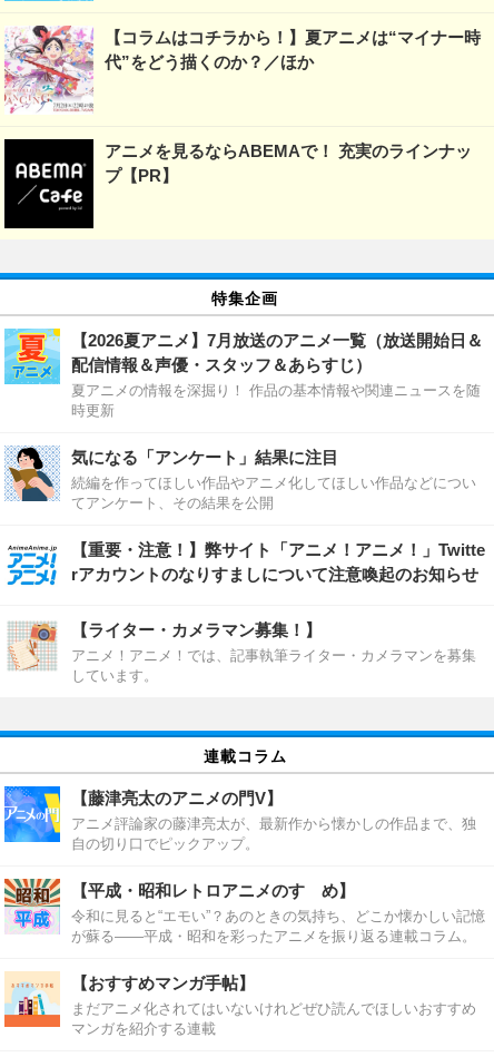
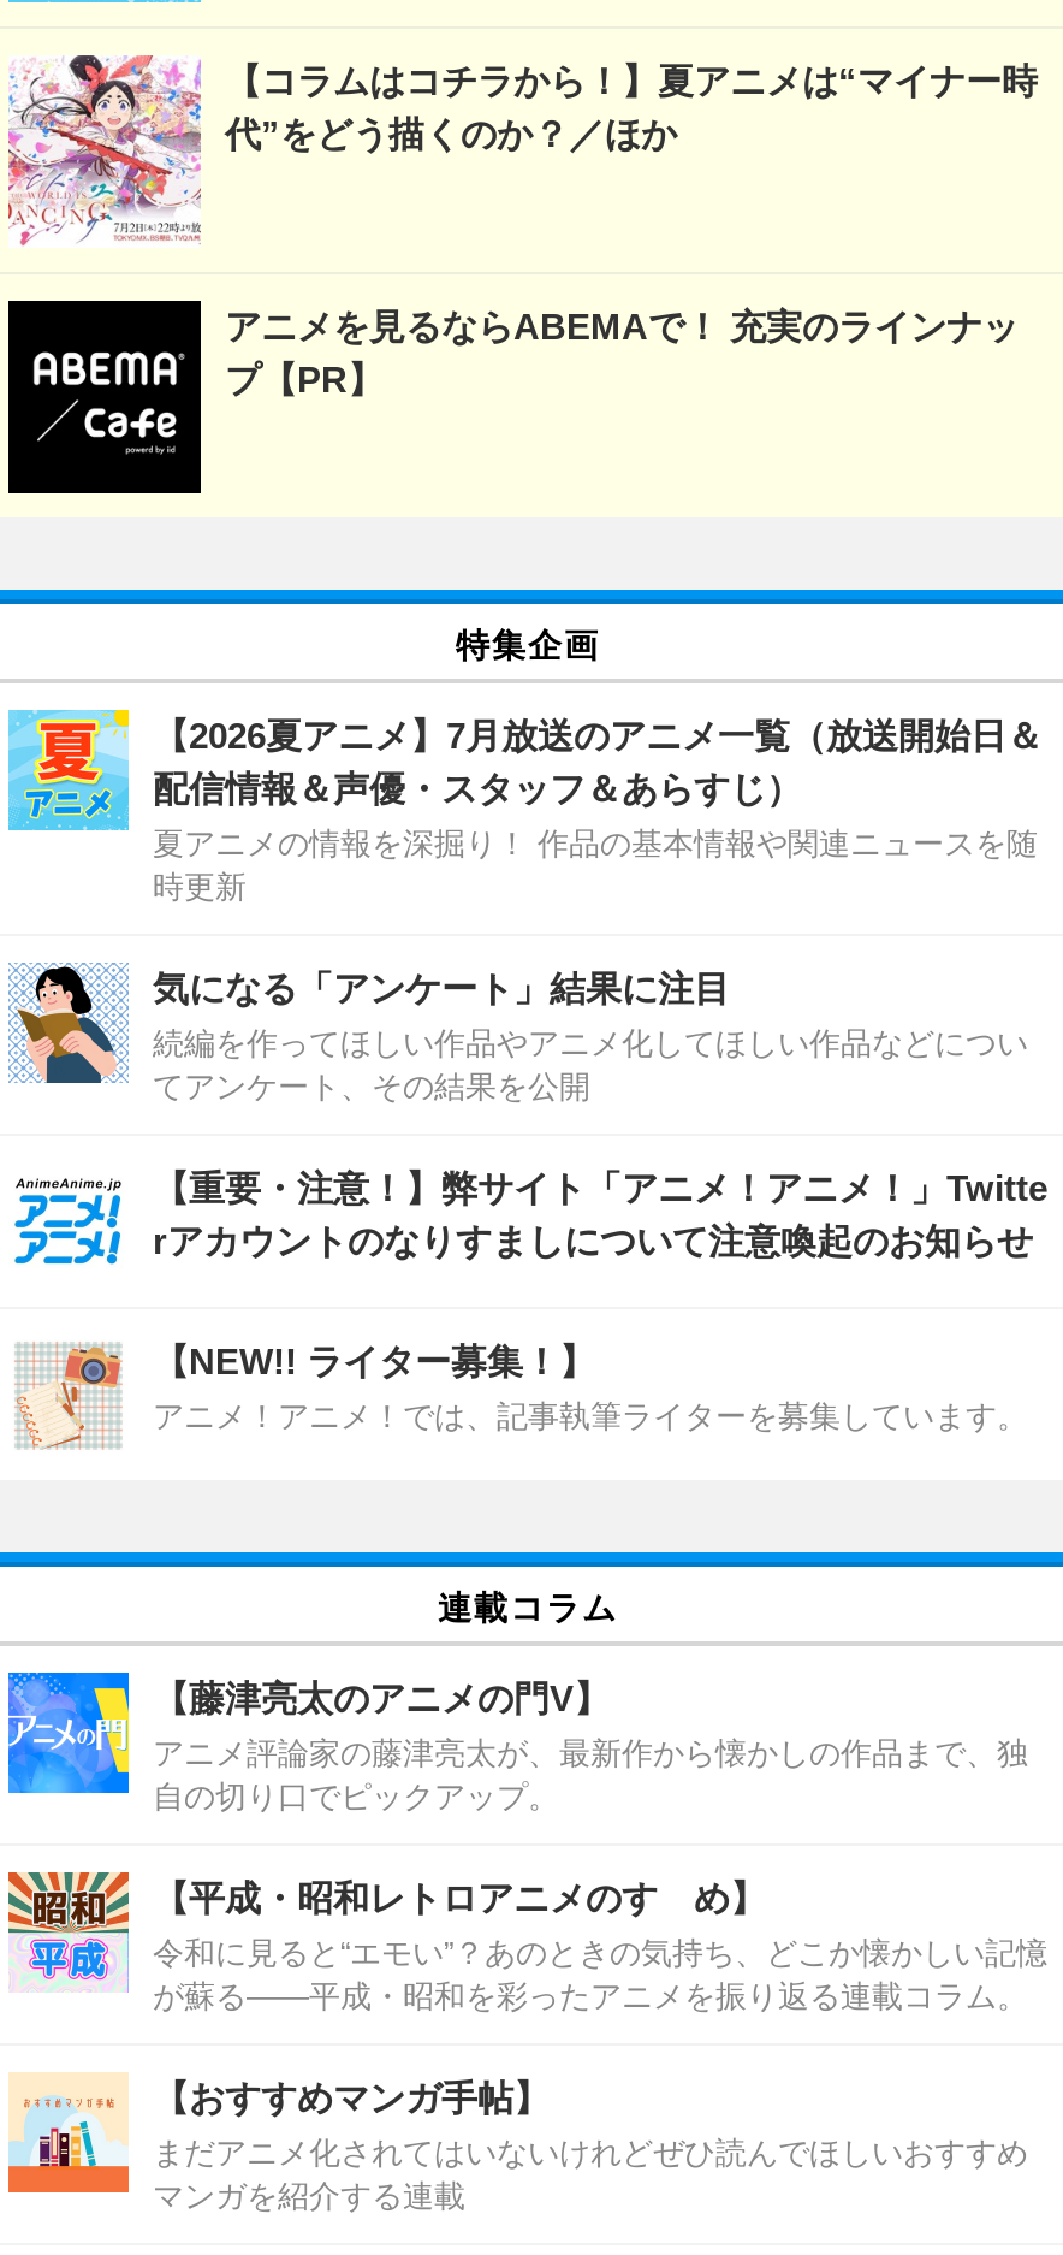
[71,620,476,684] 【ライター・カメラマン募集！】 | アニメ！アニメ！では、記事執筆ライター・カメラマンを募集 | しています。 -> [153,1340,1028,1434] 【NEW!! ライター募集！】 | アニメ！アニメ！では、記事執筆ライターを募集しています。

